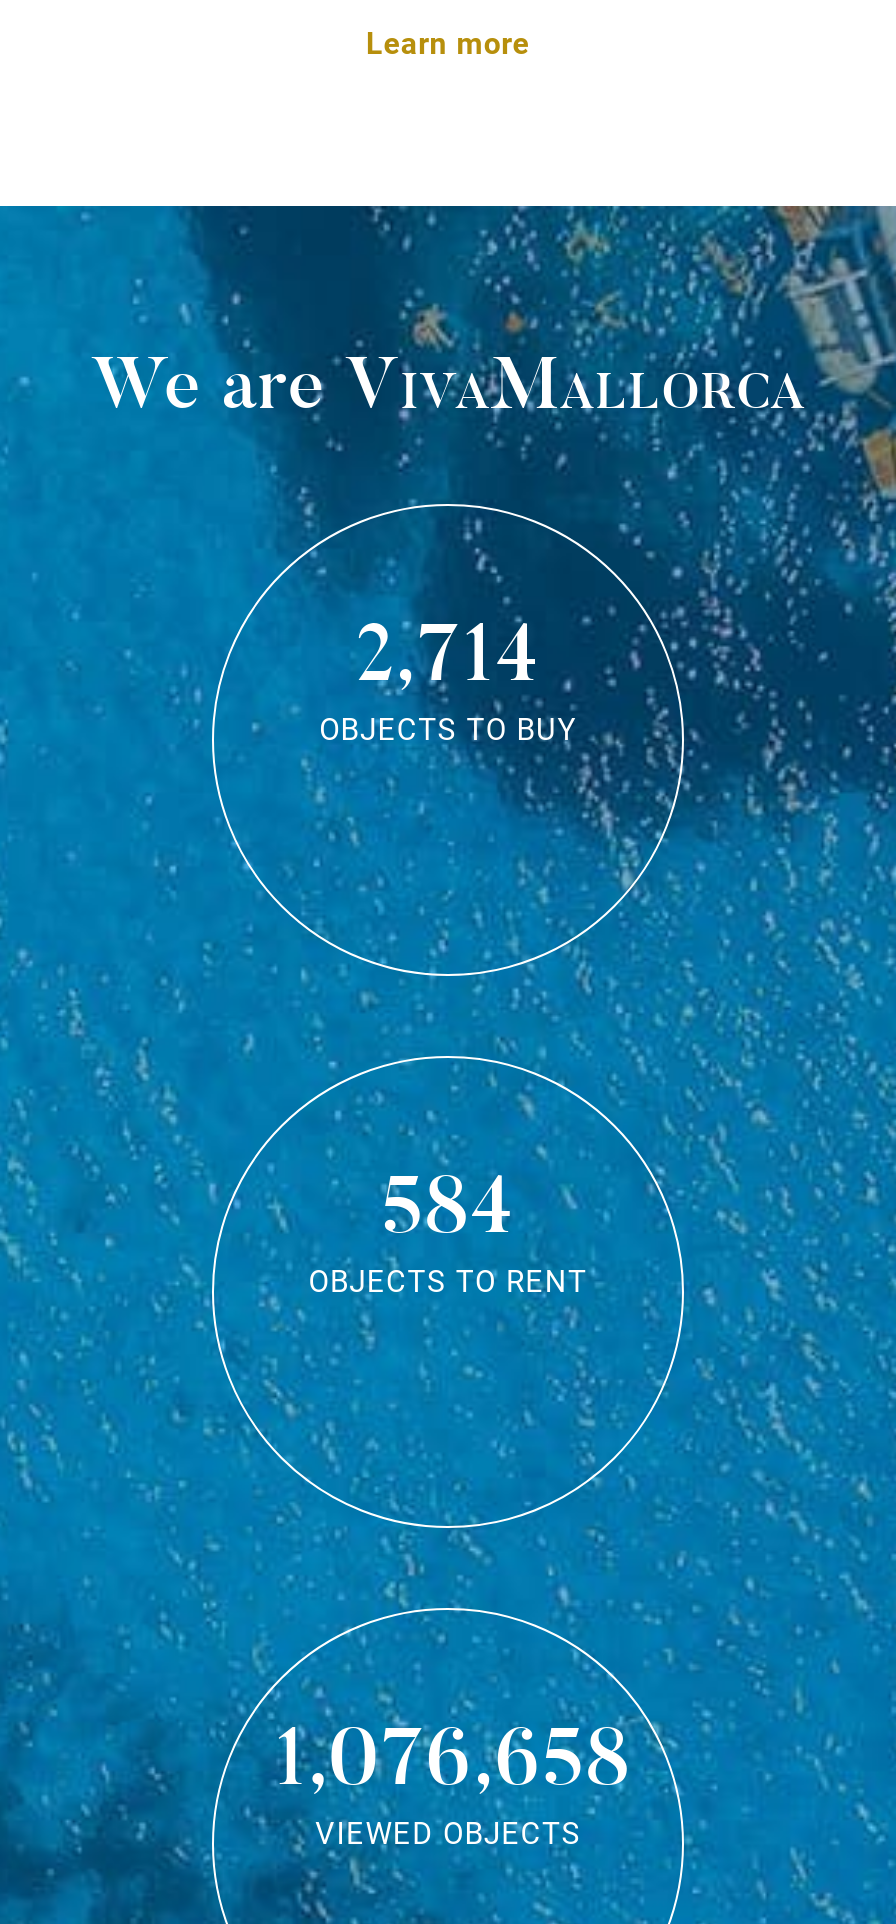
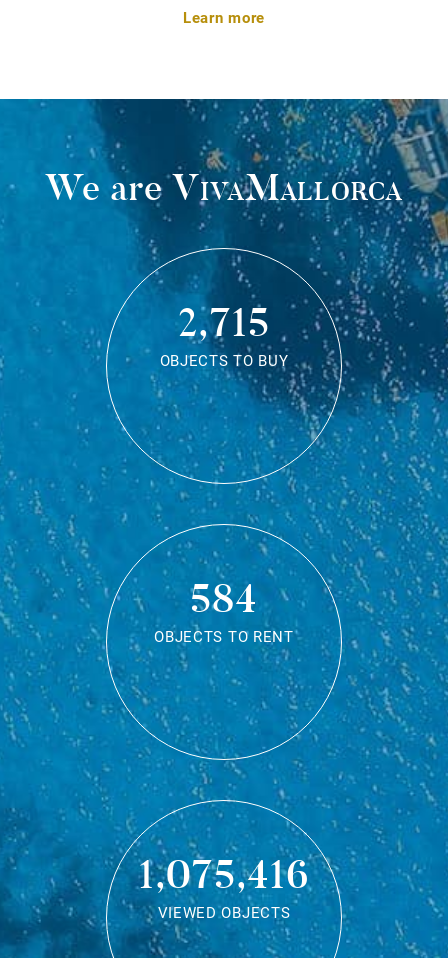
[356,602,540,704] 2,714 -> [178,297,270,348] 2,715
[274,1706,631,1808] 1,076,658 -> [138,849,310,900] 1,075,416

